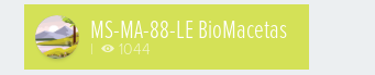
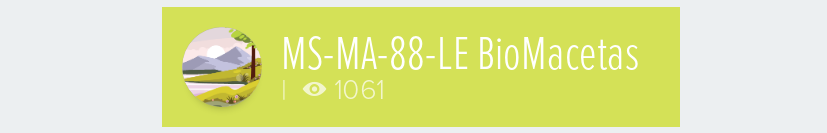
[119,38,151,59] 1044 -> [334,69,384,107] 1061

